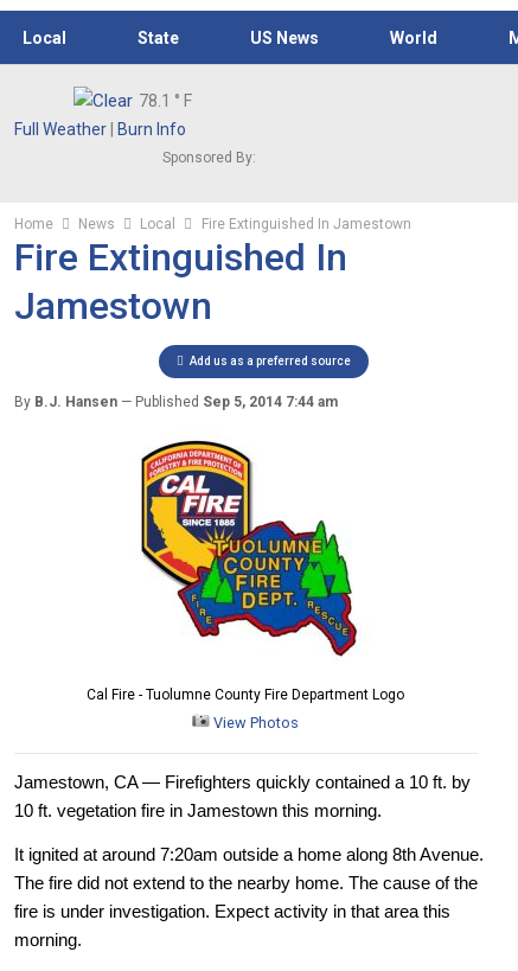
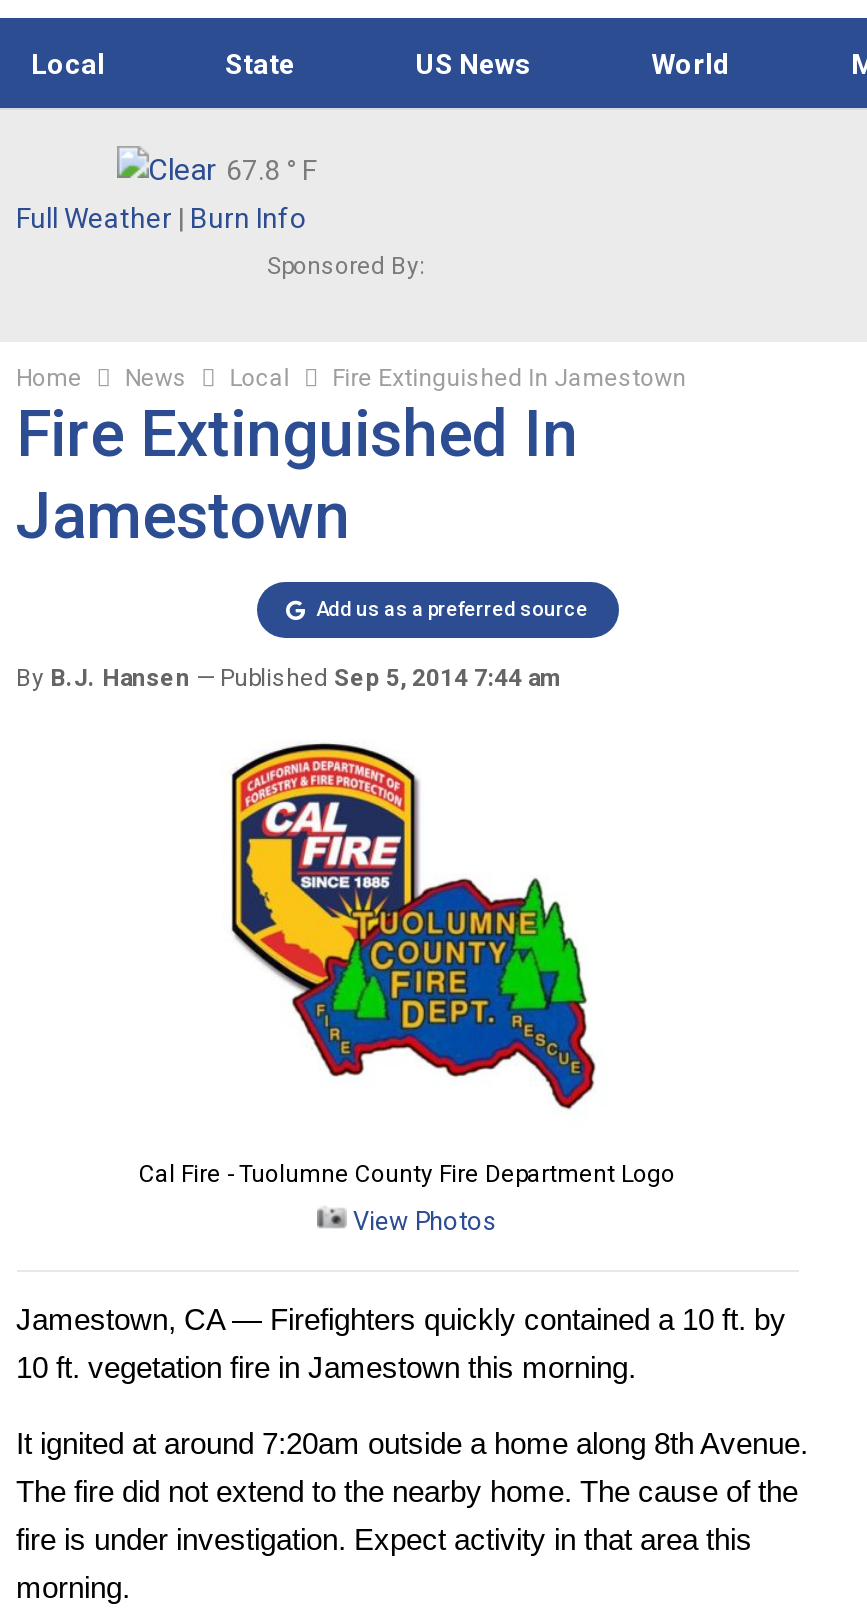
[138,91,191,110] 78.1 ° F -> [226,154,316,186] 67.8 ° F

